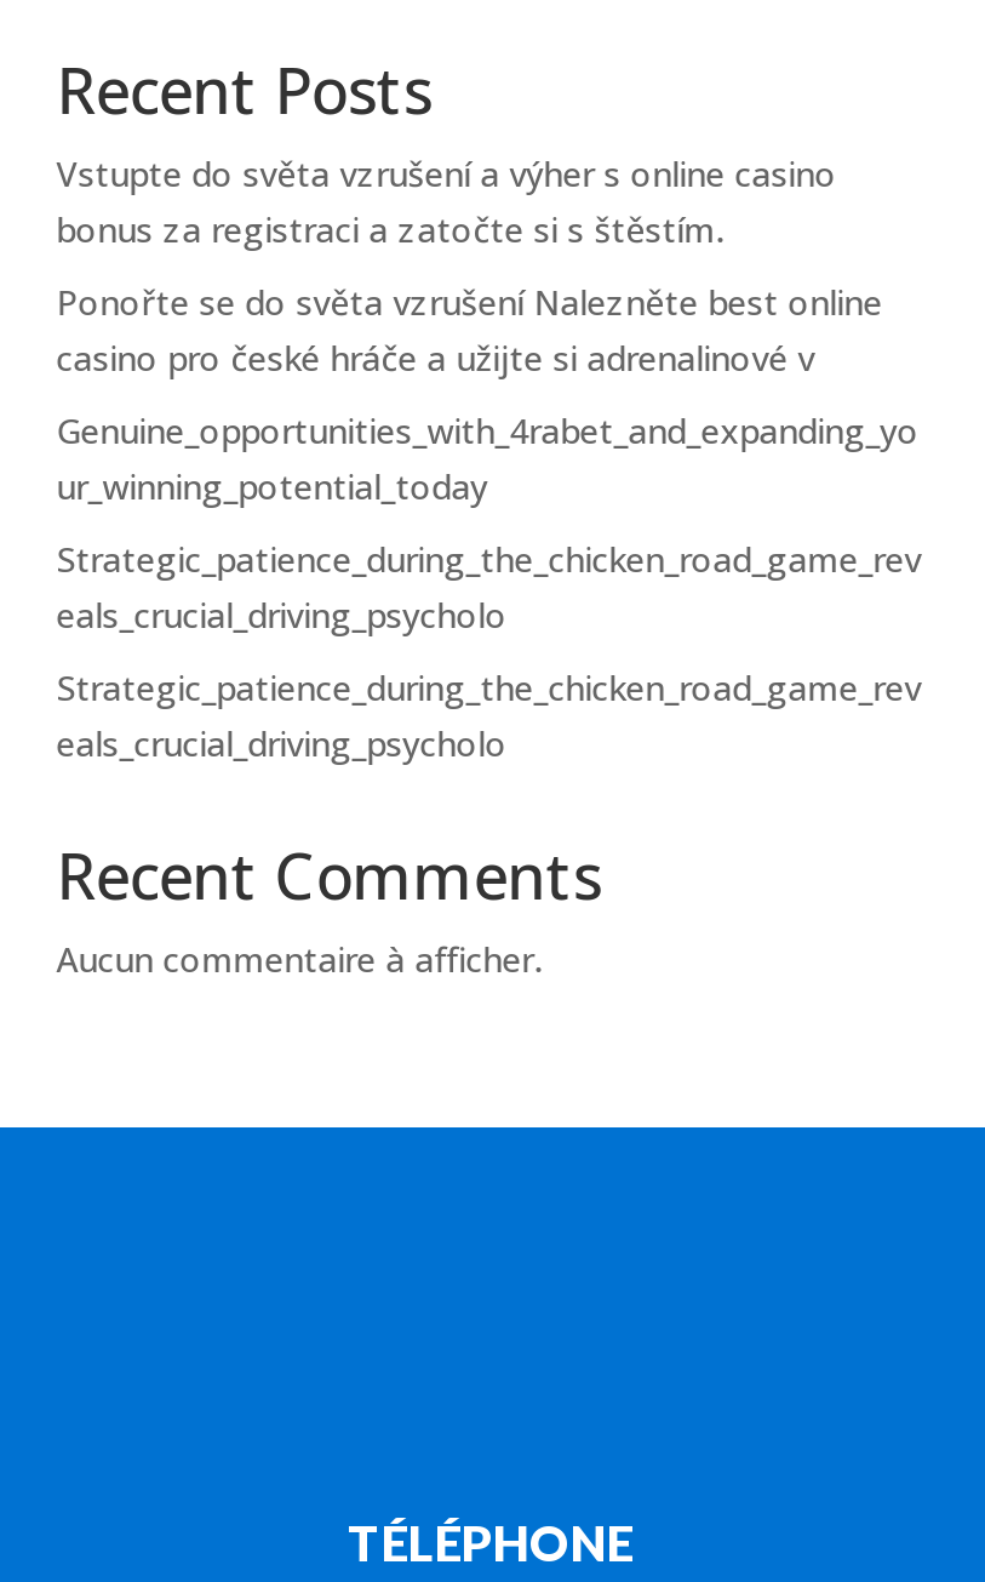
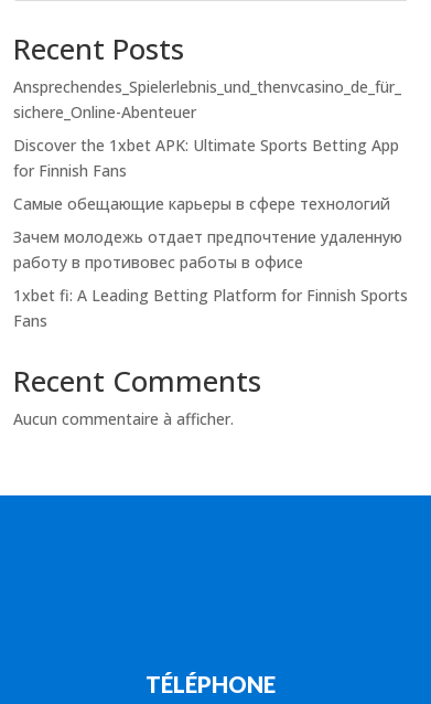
[56,150,837,252] Vstupte do světa vzrušení a výher s online casino | bonus za registraci a zatočte si s štěstím. -> [13,76,401,122] Ansprechendes_Spielerlebnis_und_thenvcasino_de_für_ | sichere_Online-Abenteuer
[56,279,883,381] Ponořte se do světa vzrušení Nalezněte best online | casino pro české hráče a užijte si adrenalinové v -> [13,135,399,181] Discover the 1xbet APK: Ultimate Sports Betting App | for Finnish Fans
[56,407,919,509] Genuine_opportunities_with_4rabet_and_expanding_yo | ur_winning_potential_today -> [13,193,390,214] Самые обещающие карьеры в сфере технологий
[56,536,922,638] Strategic_patience_during_the_chicken_road_game_rev | eals_crucial_driving_psycholo -> [13,226,402,273] Зачем молодежь отдает предпочтение удаленную | работу в противовес работы в офисе
[56,664,922,766] Strategic_patience_during_the_chicken_road_game_rev | eals_crucial_driving_psycholo -> [13,285,408,331] 1xbet fi: A Leading Betting Platform for Finnish Sports | Fans

